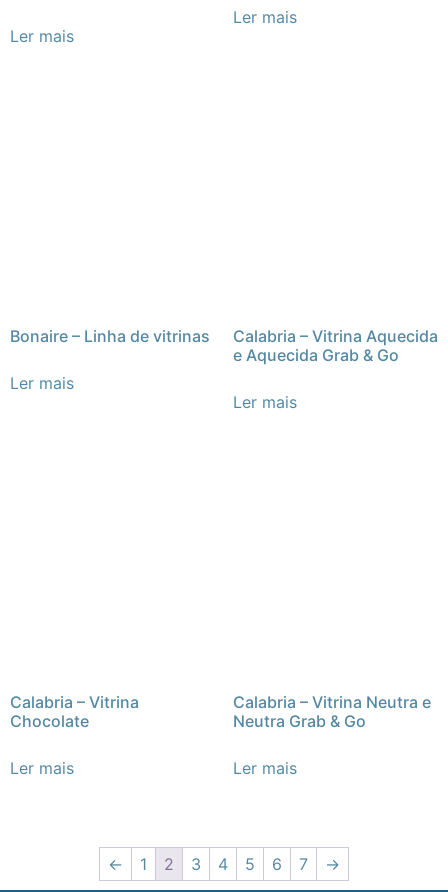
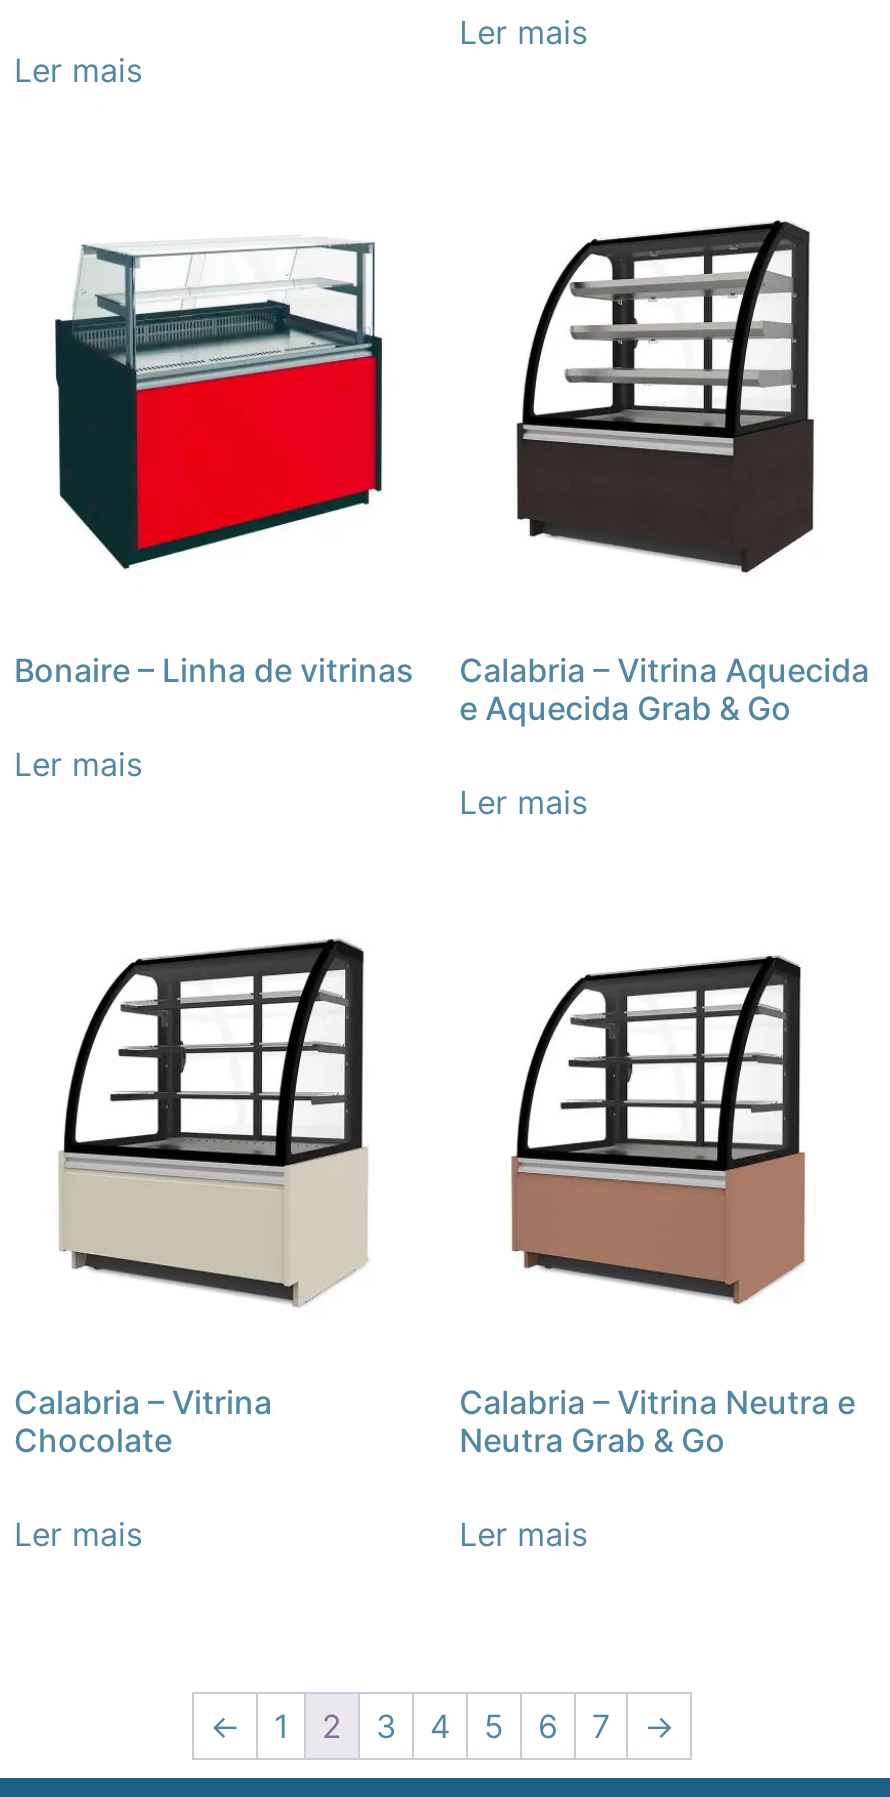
none -> [52,240,384,570] [image]
none -> [514,218,816,574] [image]
none -> [58,938,368,1308] [image]
none -> [510,954,806,1306] [image]

